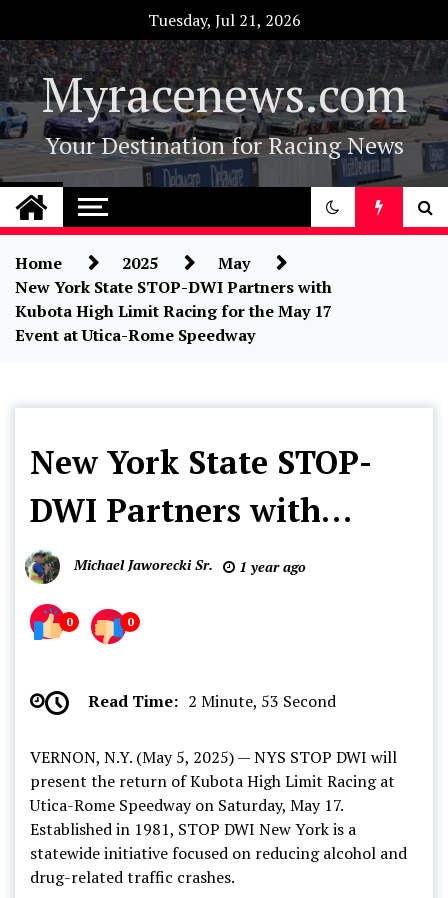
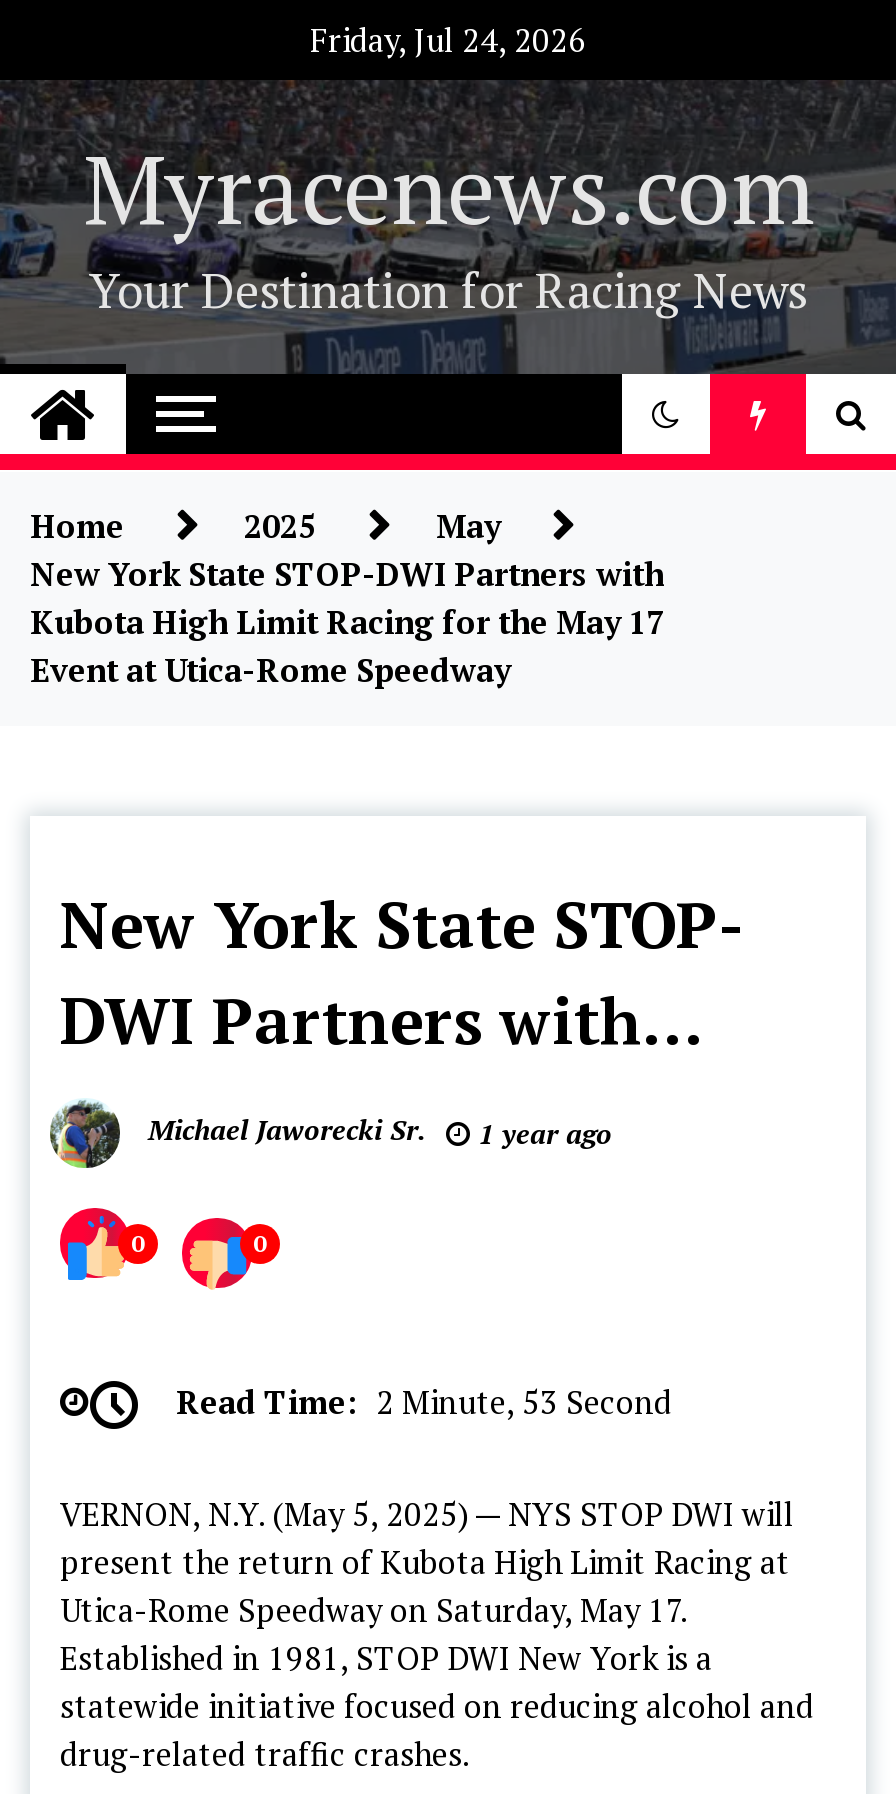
[147,9,300,31] Tuesday, Jul 21, 2026 -> [310,18,586,62] Friday, Jul 24, 2026

